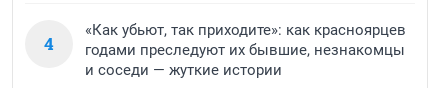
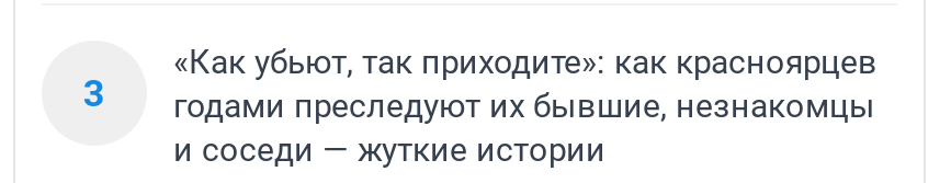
[43,32,405,59] 4 годами преследуют их бывшие, незнакомцы -> [83,67,875,126] 3 годами преследуют их бывшие, незнакомцы

